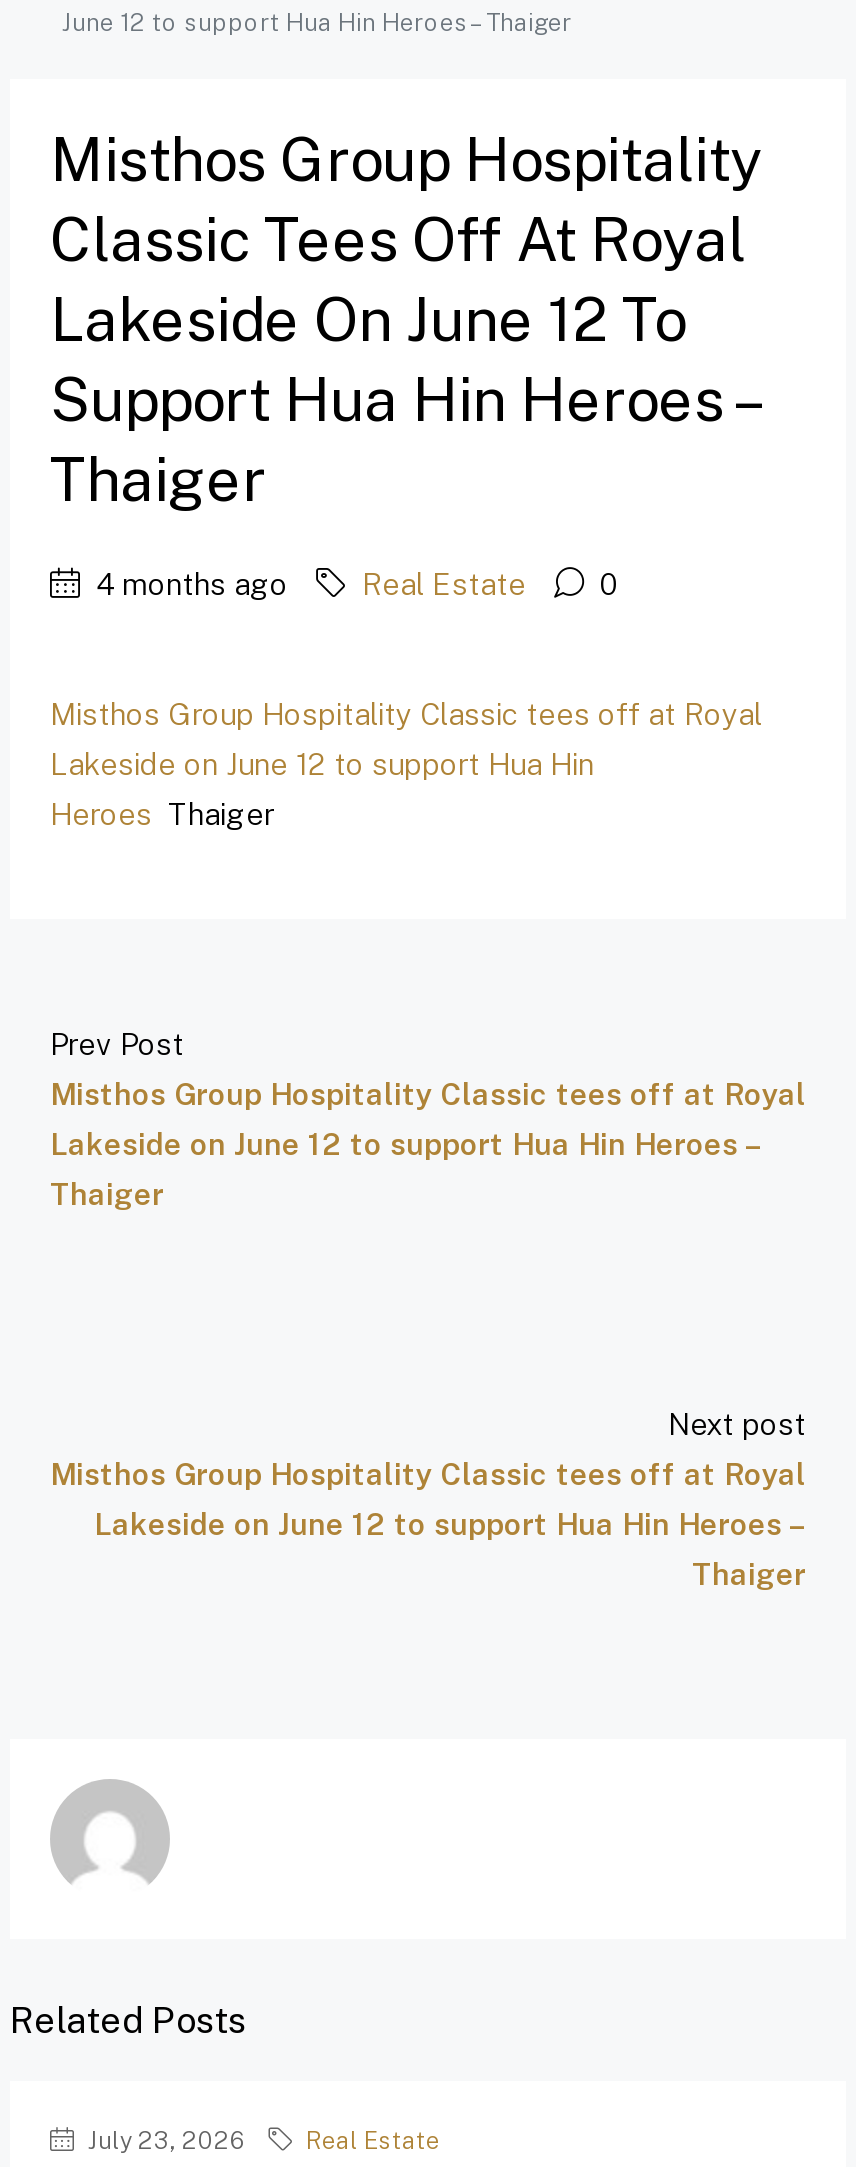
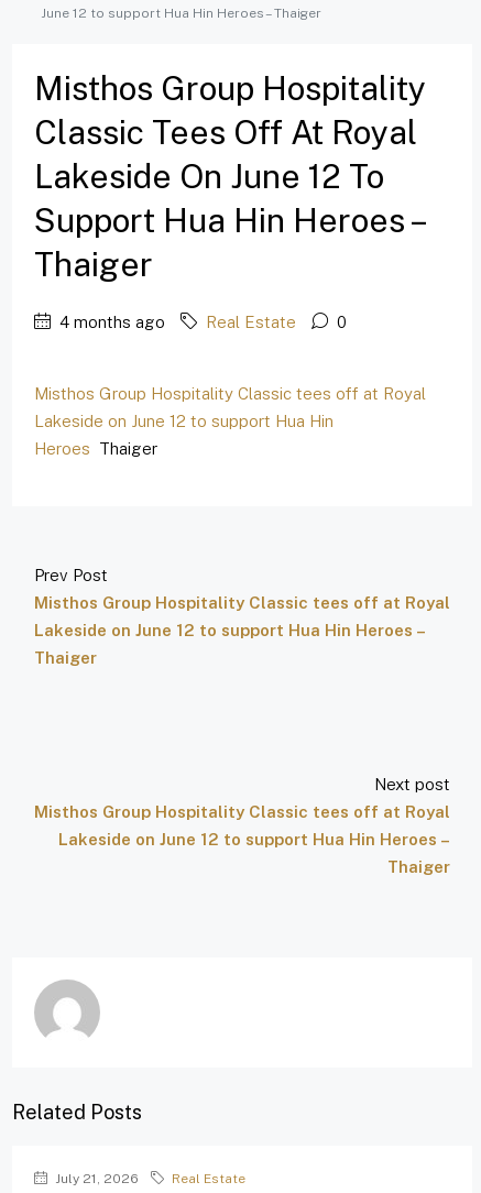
[82,2128,246,2156] July 23, 2026 -> [52,1171,139,1187] July 21, 2026

